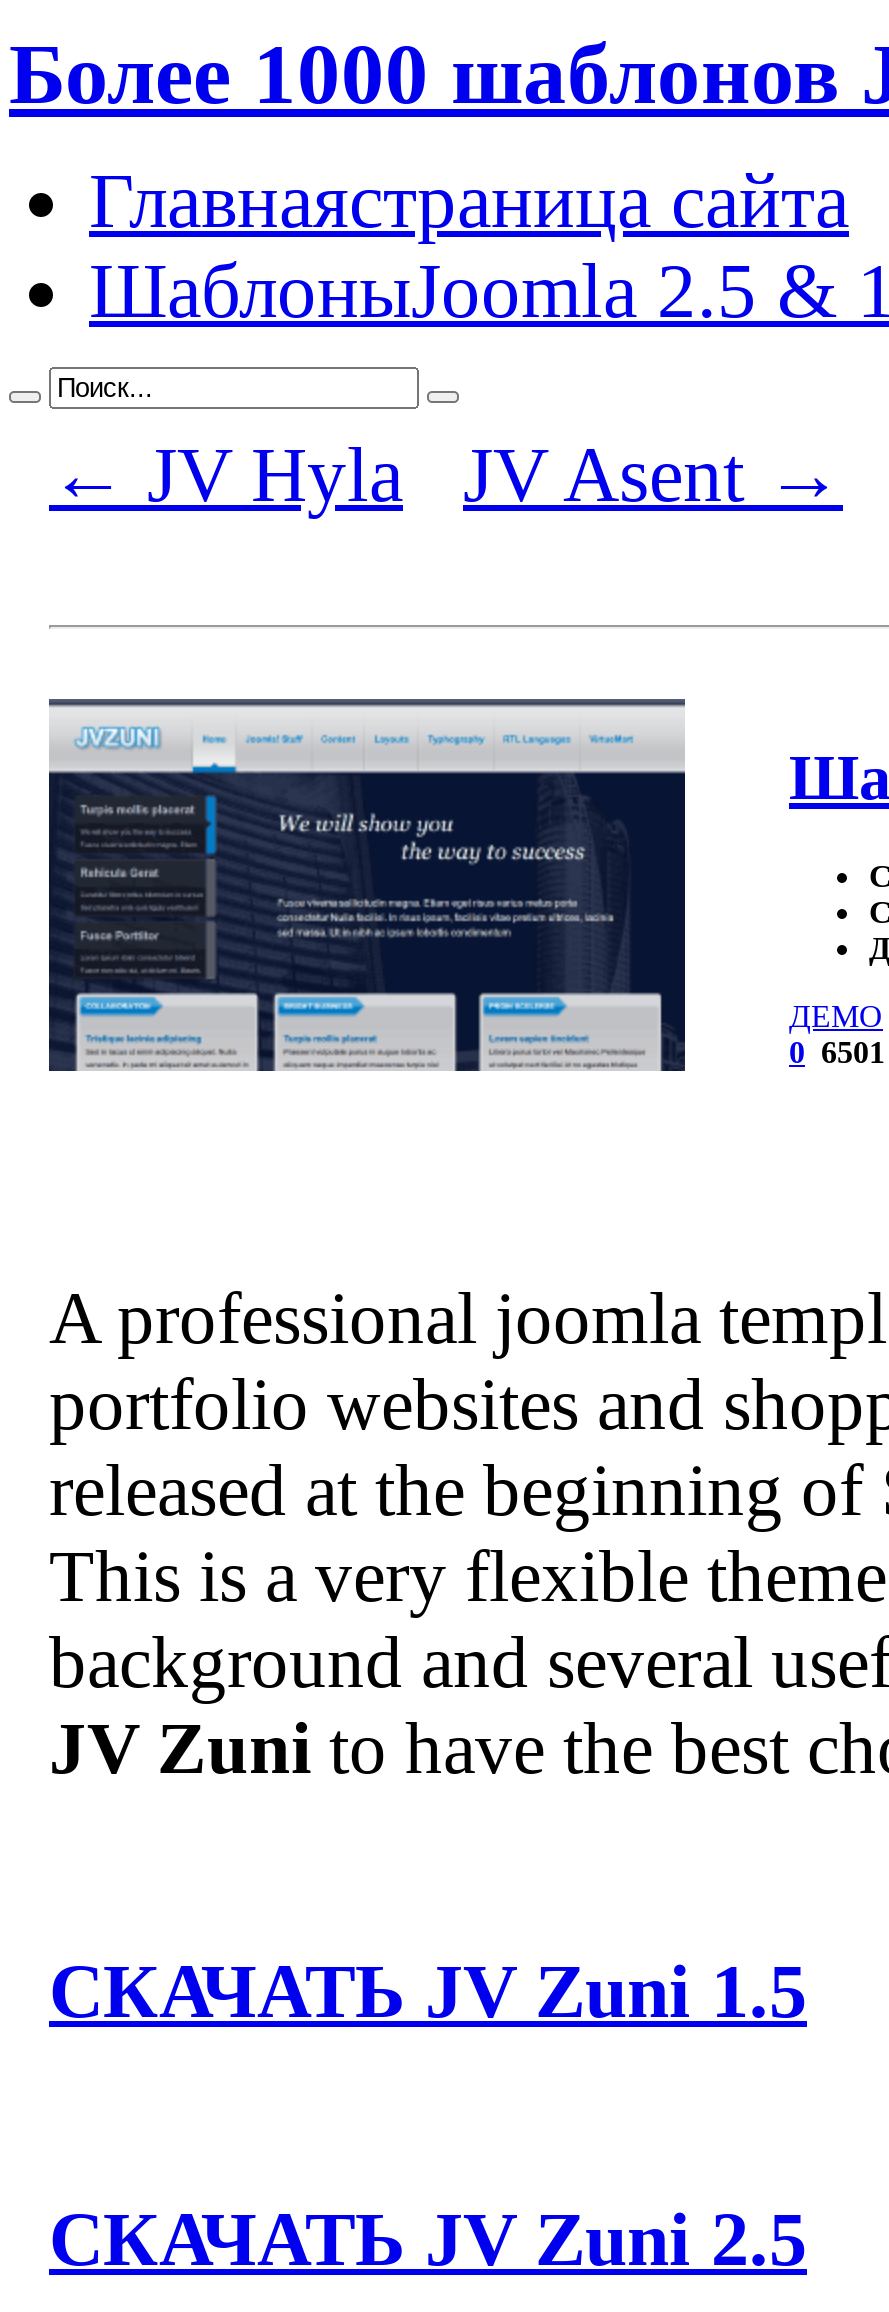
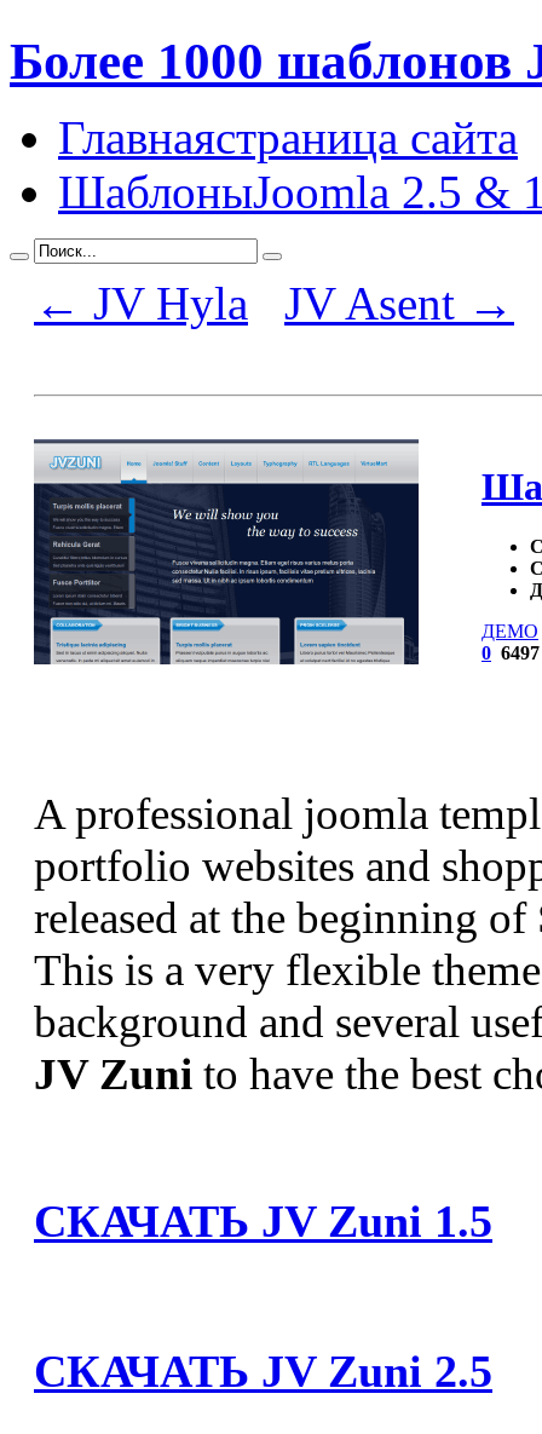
[789,1035,885,1069] 0 6501 -> [482,642,540,663] 0 6497

